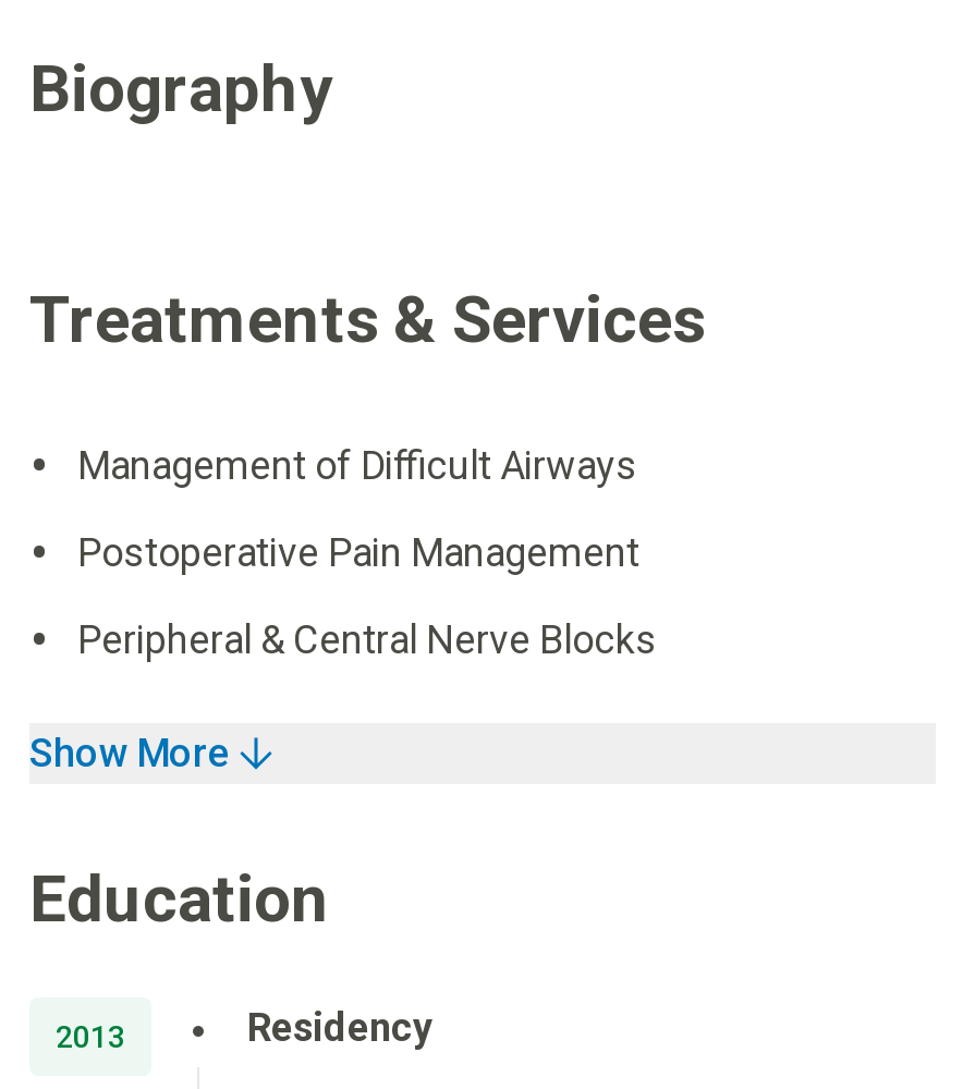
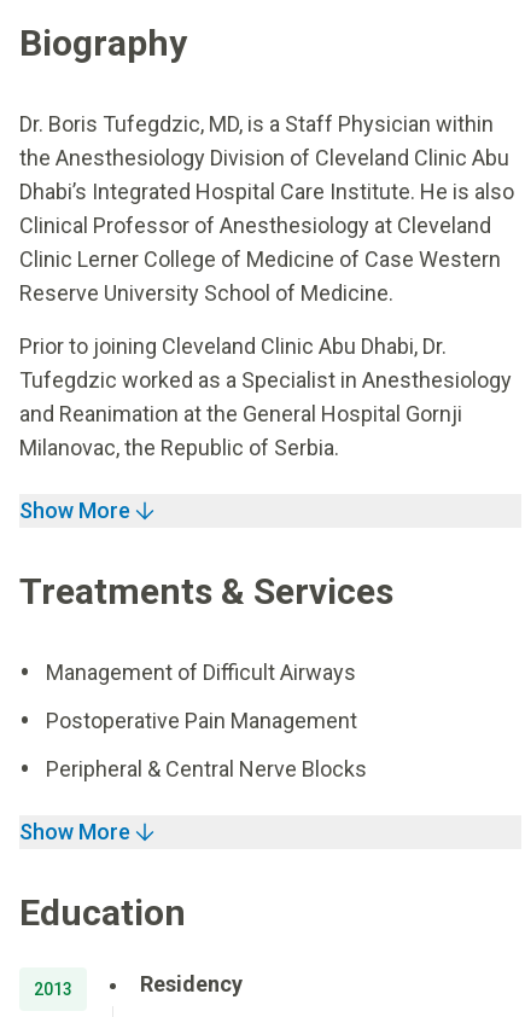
none -> [19,111,514,523] Dr. Boris Tufegdzic, MD, is a Staff Physician within | the Anesthesiology Division of Cleveland Clinic Abu | Dhabi’s Integrated Hospital Care Institute. He is also | Clinical Professor of Anesthesiology at Cleveland | Clinic Lerner College of Medicine of Case Western | Reserve University School of Medicine. | Prior to joining Cleveland Clinic Abu Dhabi, Dr. | Tufegdzic worked as a Specialist in Anesthesiology | and Reanimation at the General Hospital Gornji | Milanovac, the Republic of Serbia. | Show More

